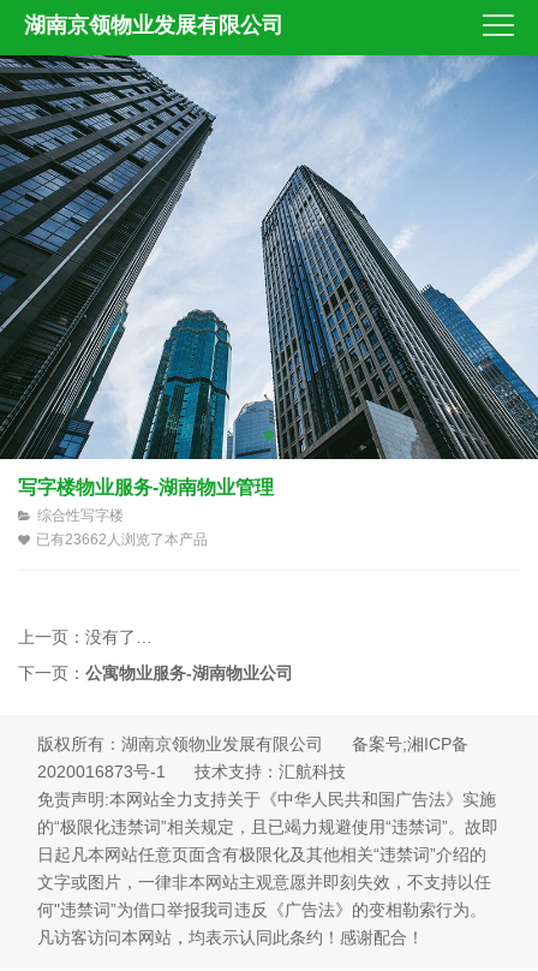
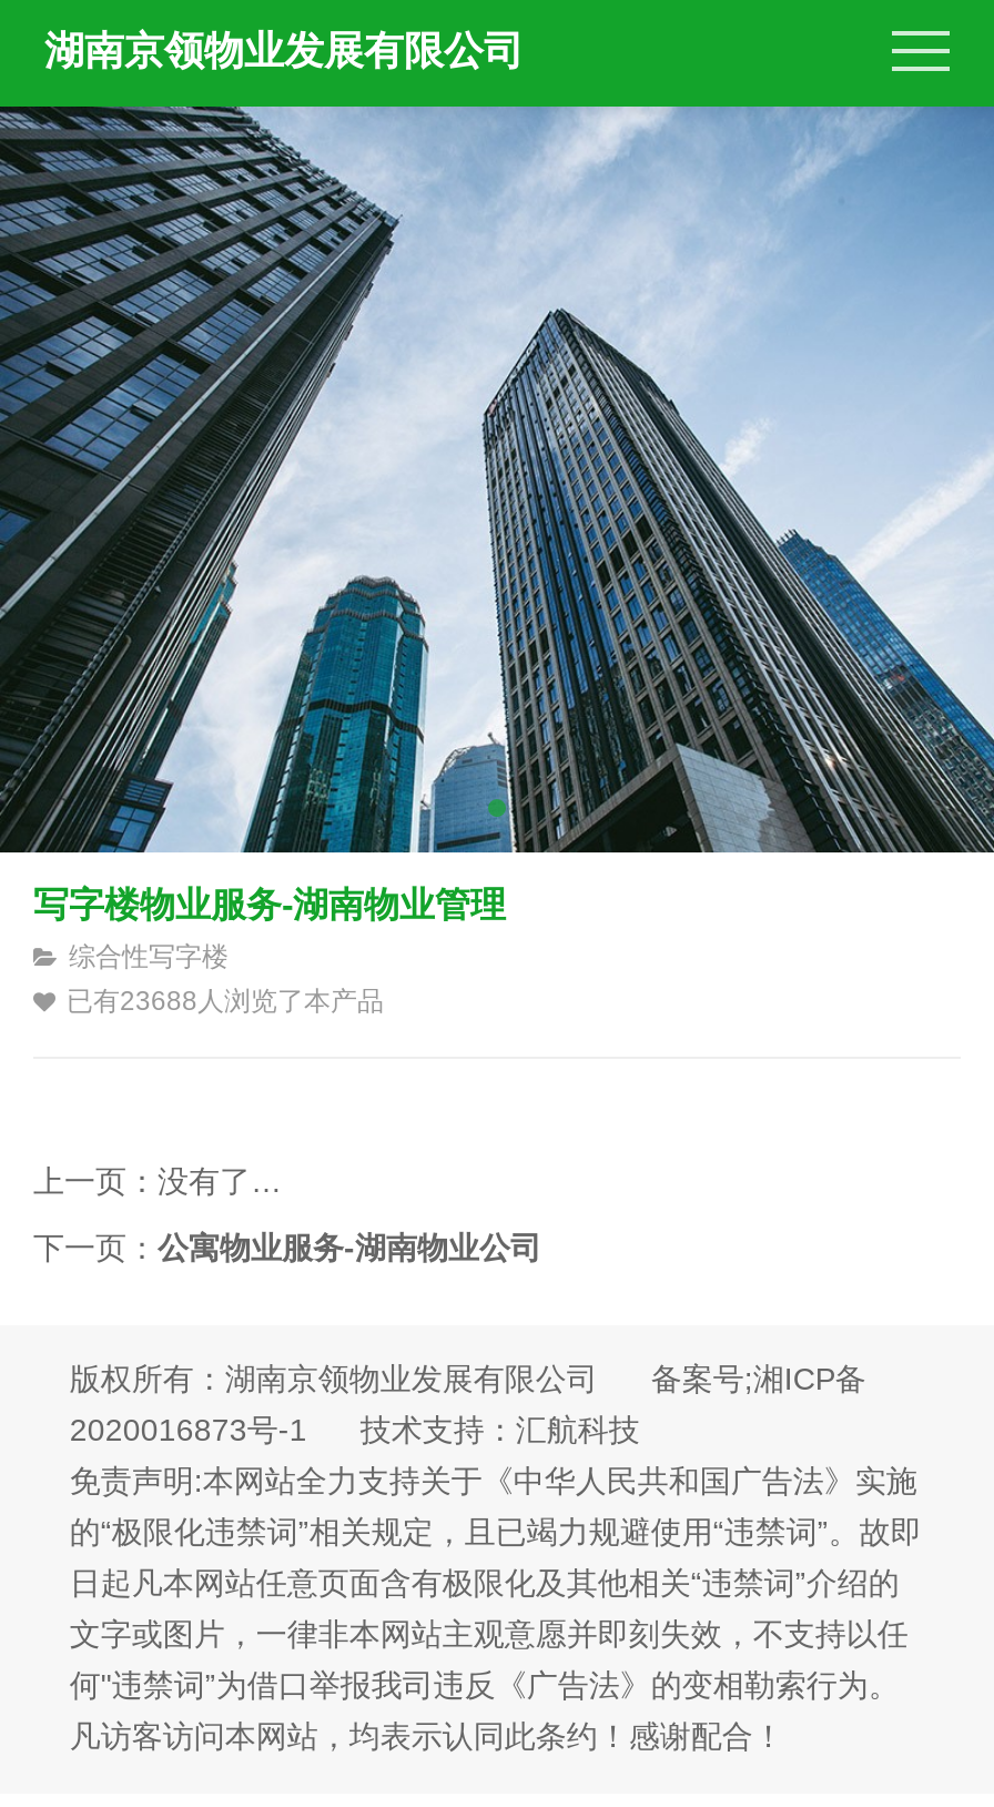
[36,531,208,548] 已有23662人浏览了本产品 -> [67,986,384,1017] 已有23688人浏览了本产品

